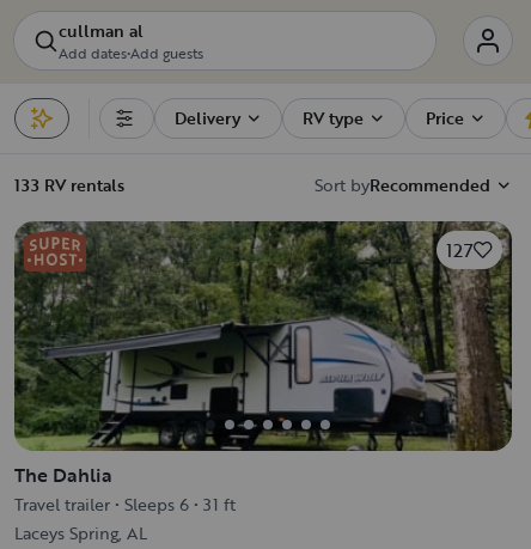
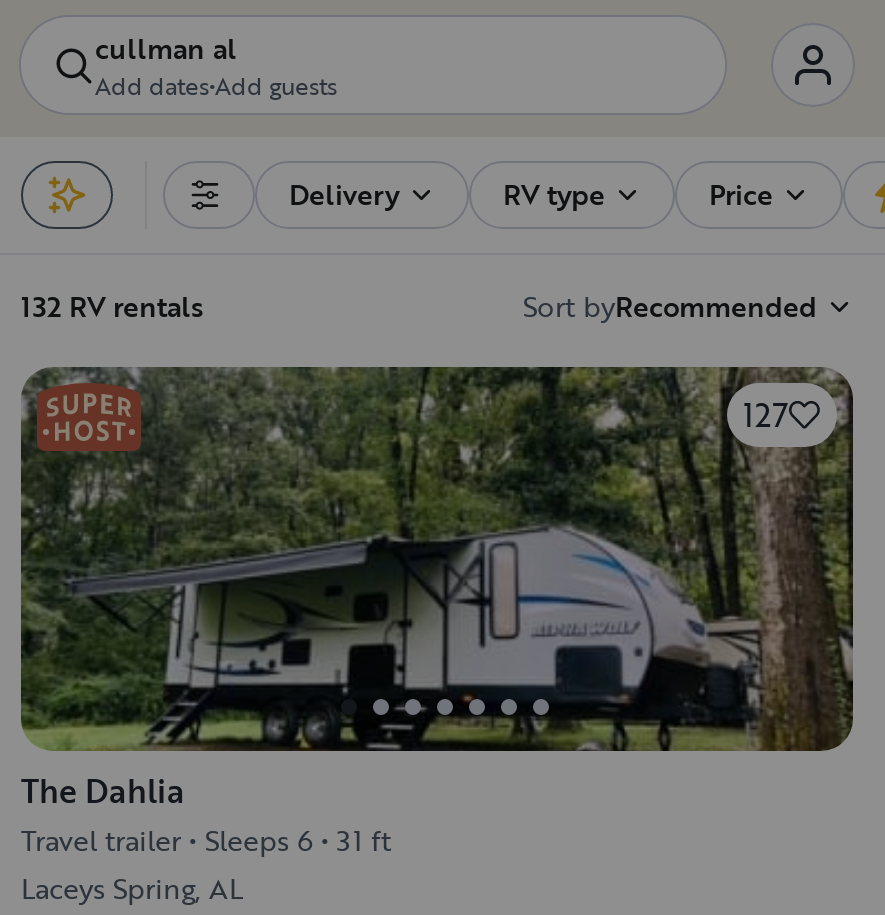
[14,172,124,197] 133 RV rentals -> [21,285,203,327] 132 RV rentals

